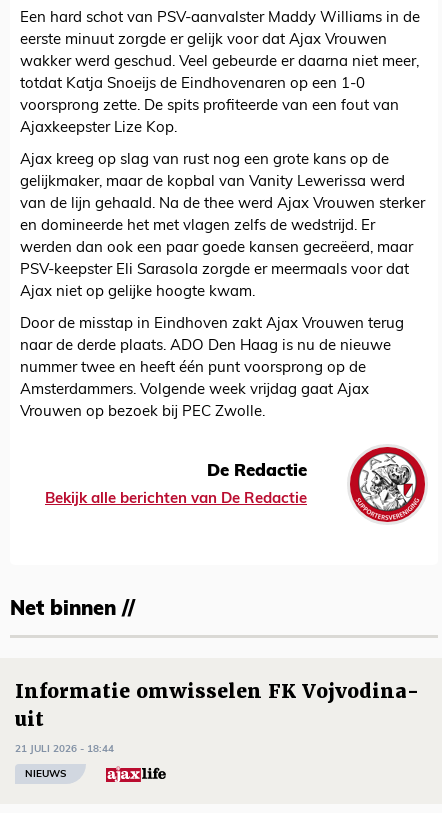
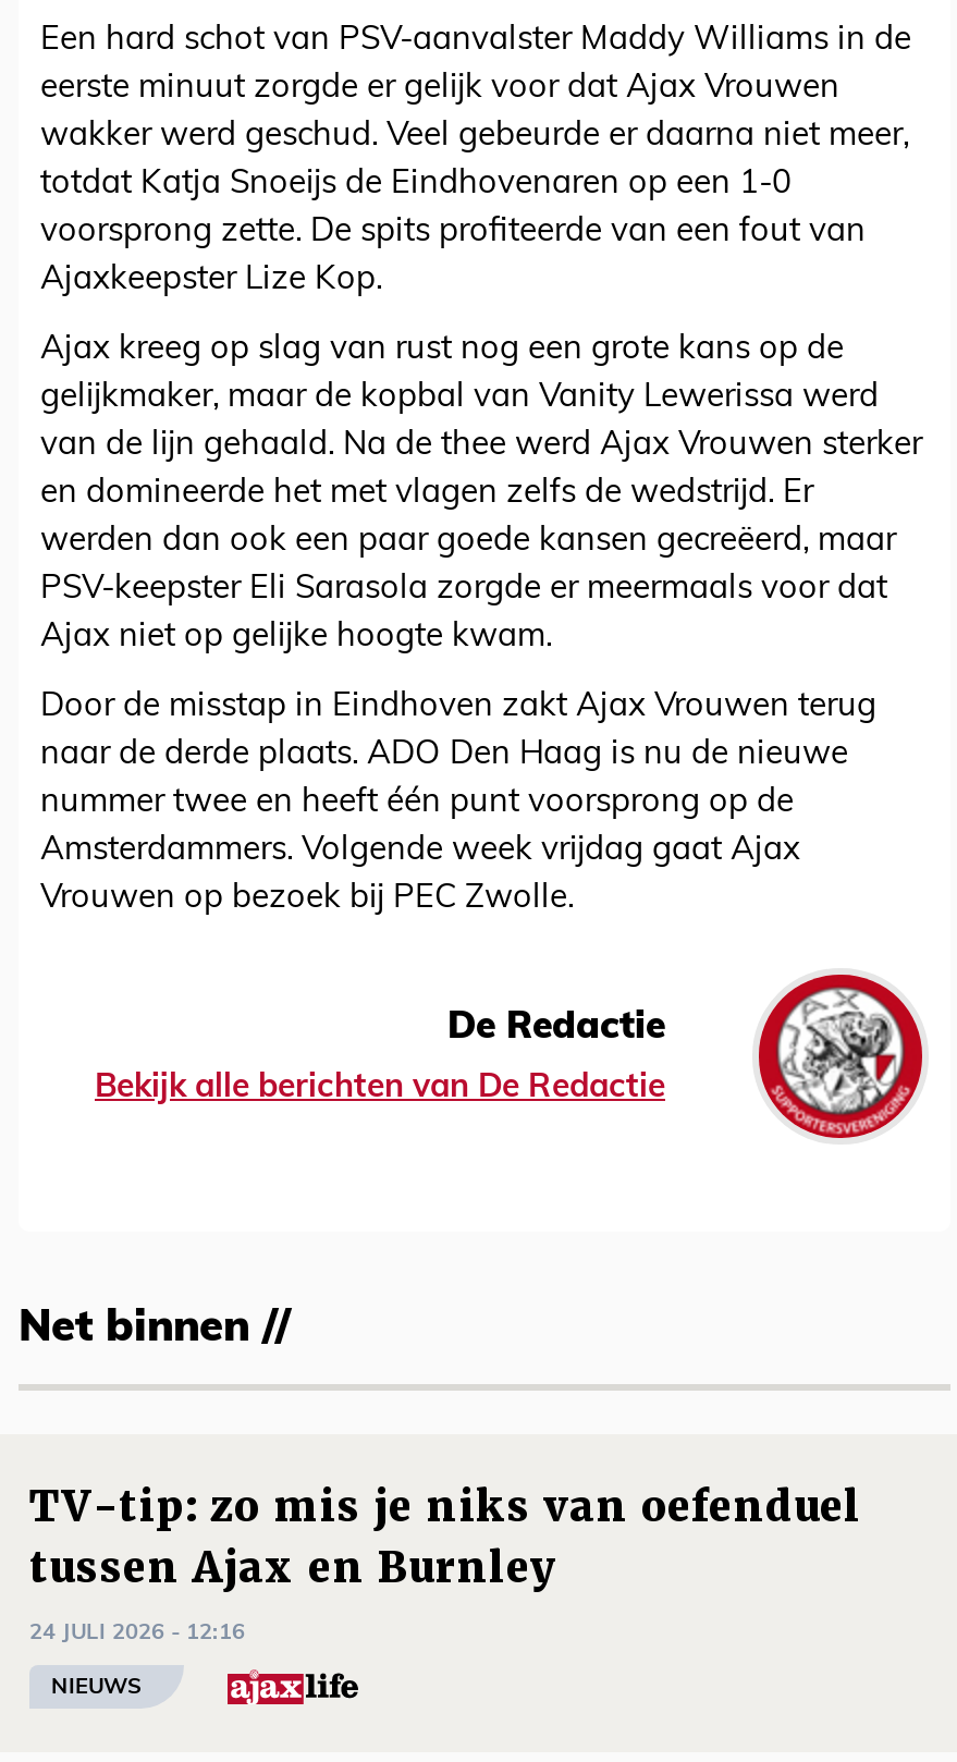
[15,679,419,732] Informatie omwisselen FK Vojvodina- | uit -> [29,1480,861,1596] TV-tip: zo mis je niks van oefenduel | tussen Ajax en Burnley
[15,744,114,755] 21 JULI 2026 - 18:44 -> [29,1621,245,1645] 24 JULI 2026 - 12:16

